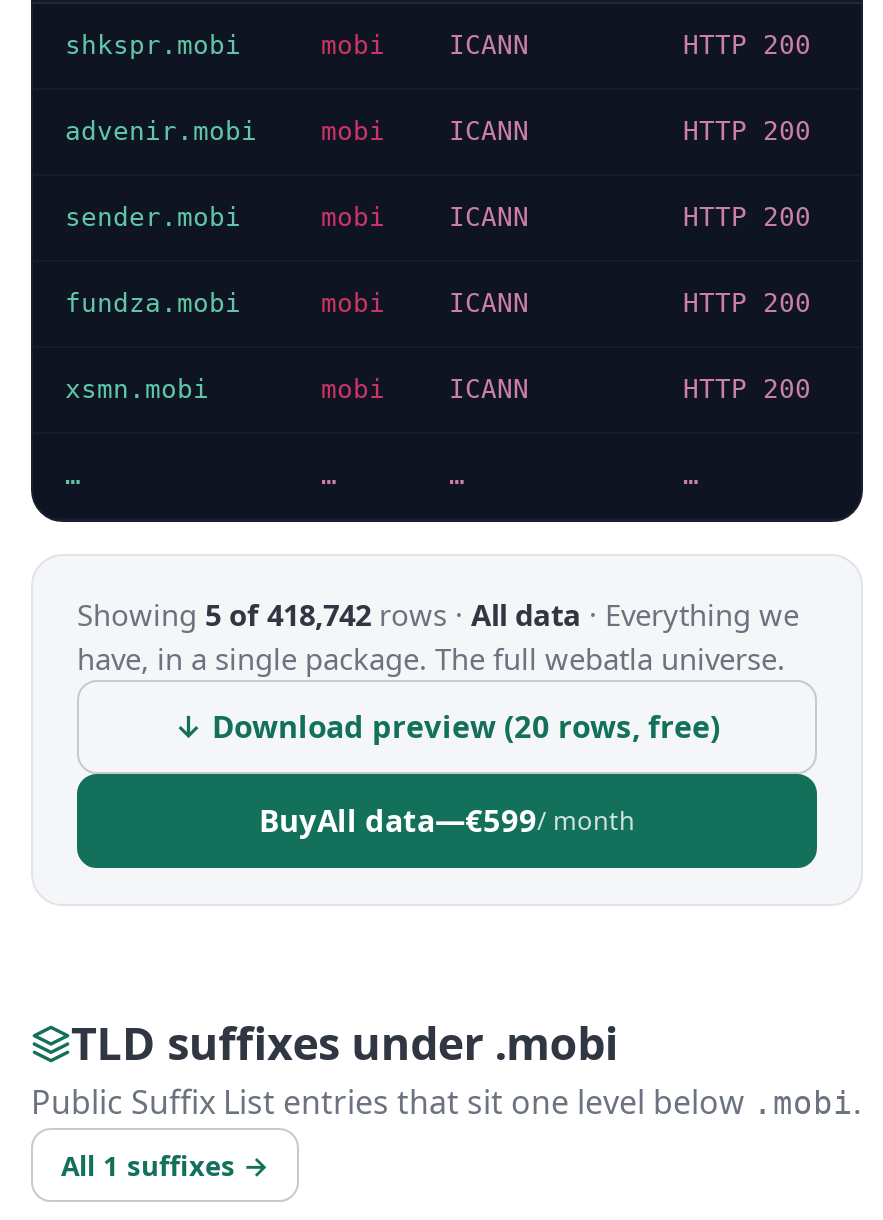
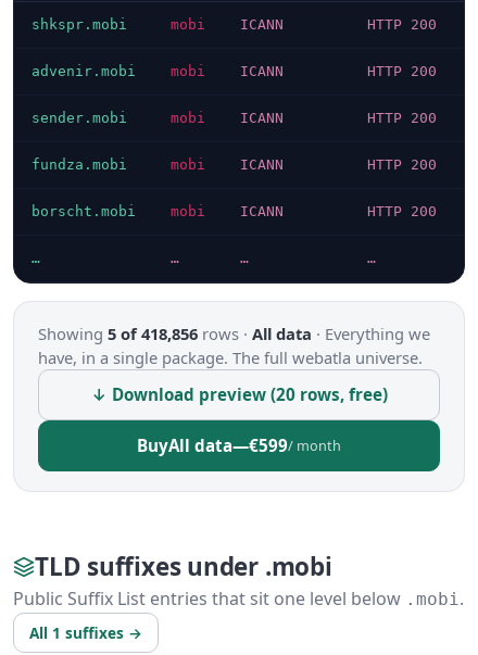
[65,374,209,404] xsmn.mobi -> [32,203,136,219] borscht.mobi
[77,594,799,634] Showing 5 of 418,742 rows · All data · Everything we -> [38,323,430,344] Showing 5 of 418,856 rows · All data · Everything we

